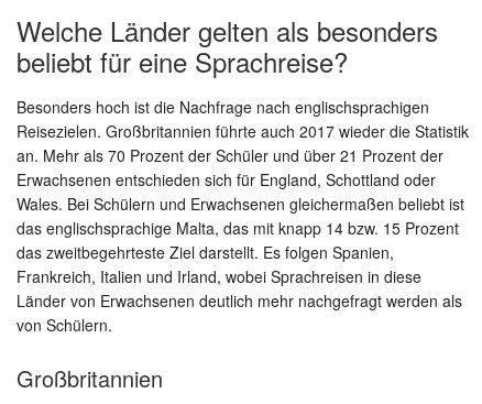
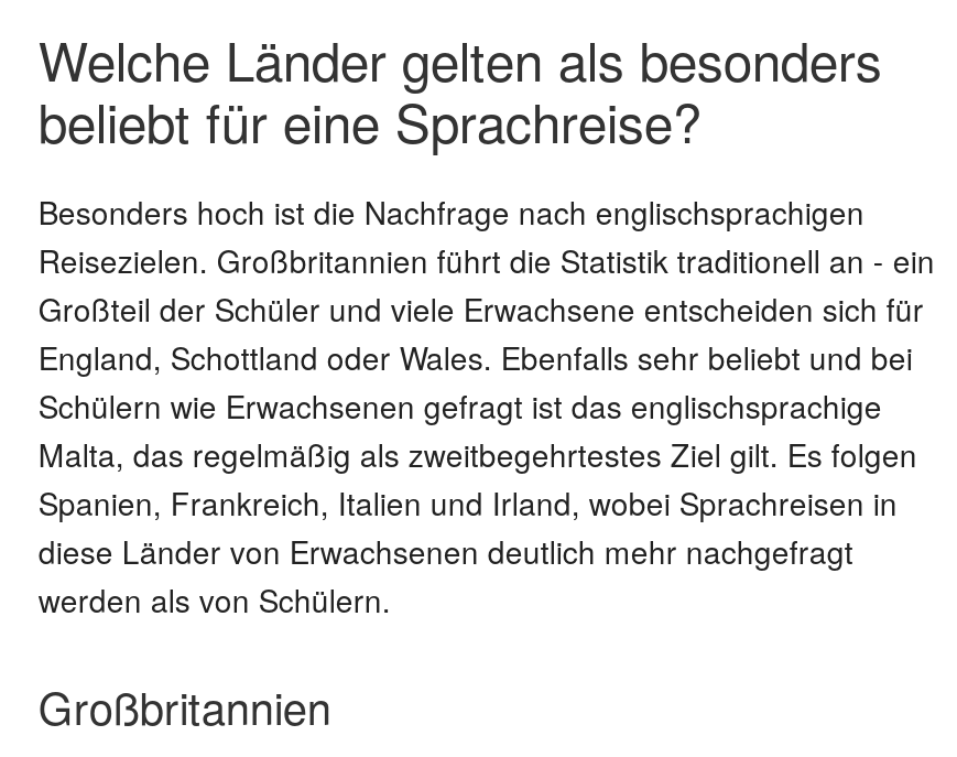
[16,120,469,336] Reisezielen. Großbritannien führte auch 2017 wieder die Statistik | an. Mehr als 70 Prozent der Schüler und über 21 Prozent der | Erwachsenen entschieden sich für England, Schottland oder | Wales. Bei Schülern und Erwachsenen gleichermaßen beliebt ist | das englischsprachige Malta, das mit knapp 14 bzw. 15 Prozent | das zweitbegehrteste Ziel darstellt. Es folgen Spanien, | Frankreich, Italien und Irland, wobei Sprachreisen in diese | Länder von Erwachsenen deutlich mehr nachgefragt werden als | von Schülern. -> [38,238,935,621] Reisezielen. Großbritannien führt die Statistik traditionell an - ein | Großteil der Schüler und viele Erwachsene entscheiden sich für | England, Schottland oder Wales. Ebenfalls sehr beliebt und bei | Schülern wie Erwachsenen gefragt ist das englischsprachige | Malta, das regelmäßig als zweitbegehrtestes Ziel gilt. Es folgen | Spanien, Frankreich, Italien und Irland, wobei Sprachreisen in | diese Länder von Erwachsenen deutlich mehr nachgefragt | werden als von Schülern.

